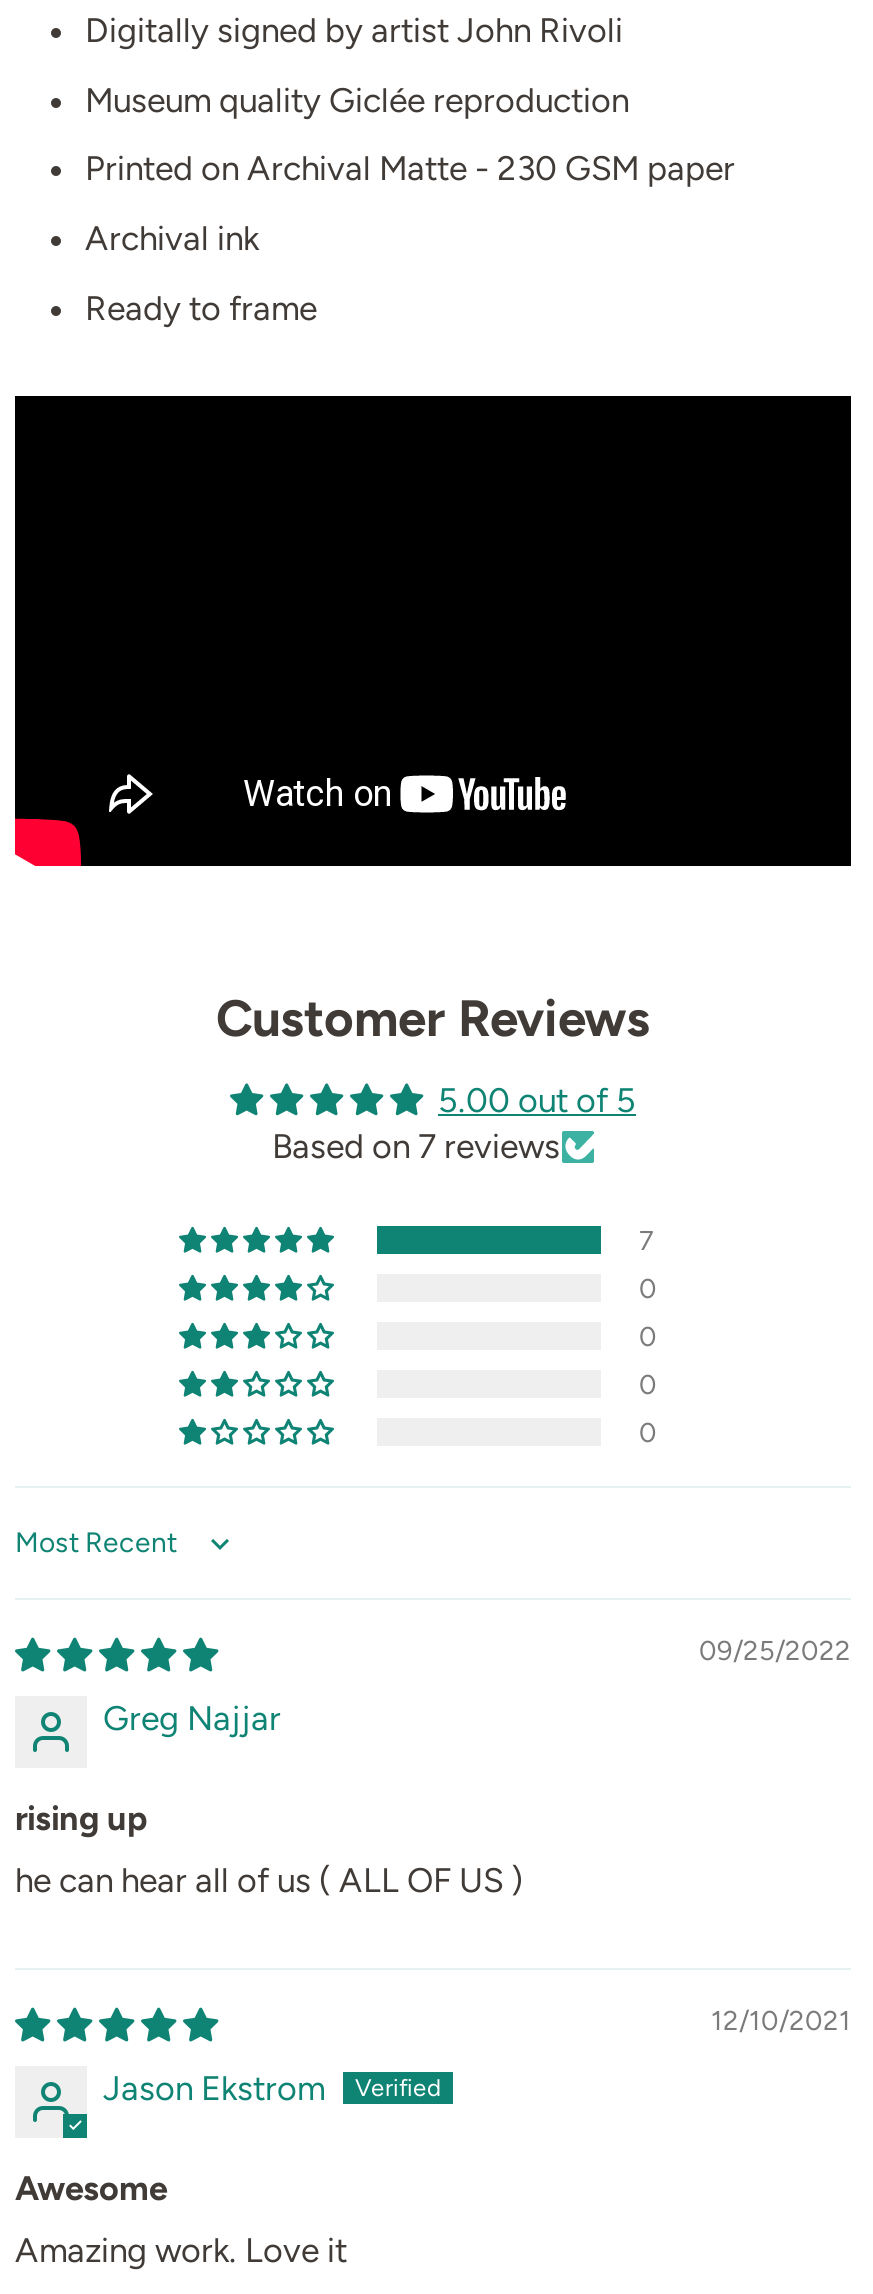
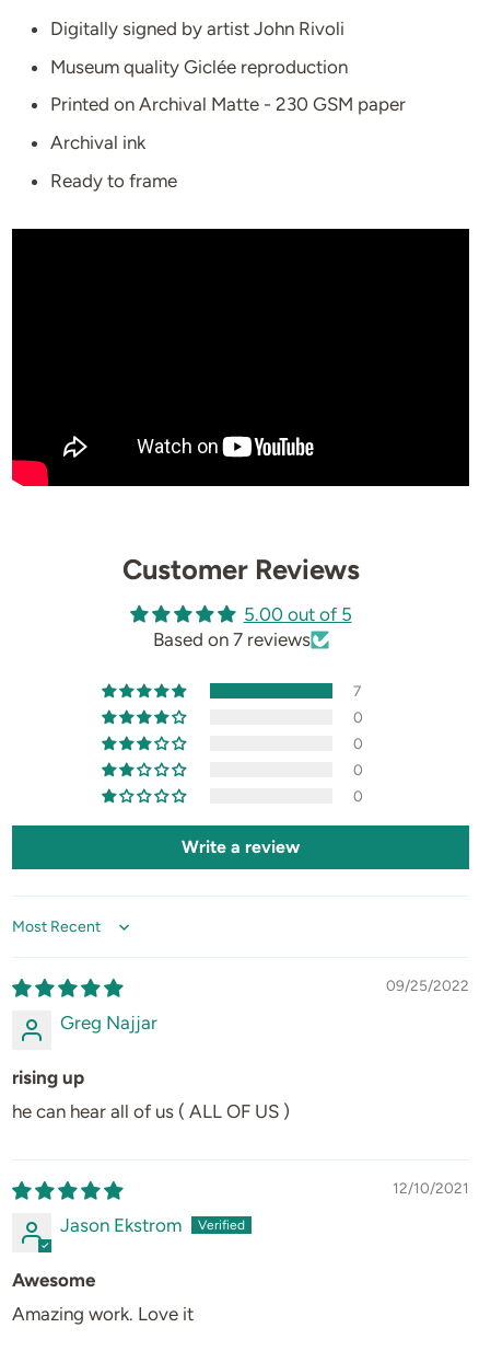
none -> [182,837,300,857] Write a review

